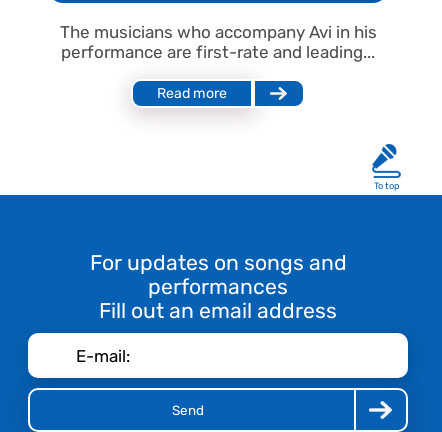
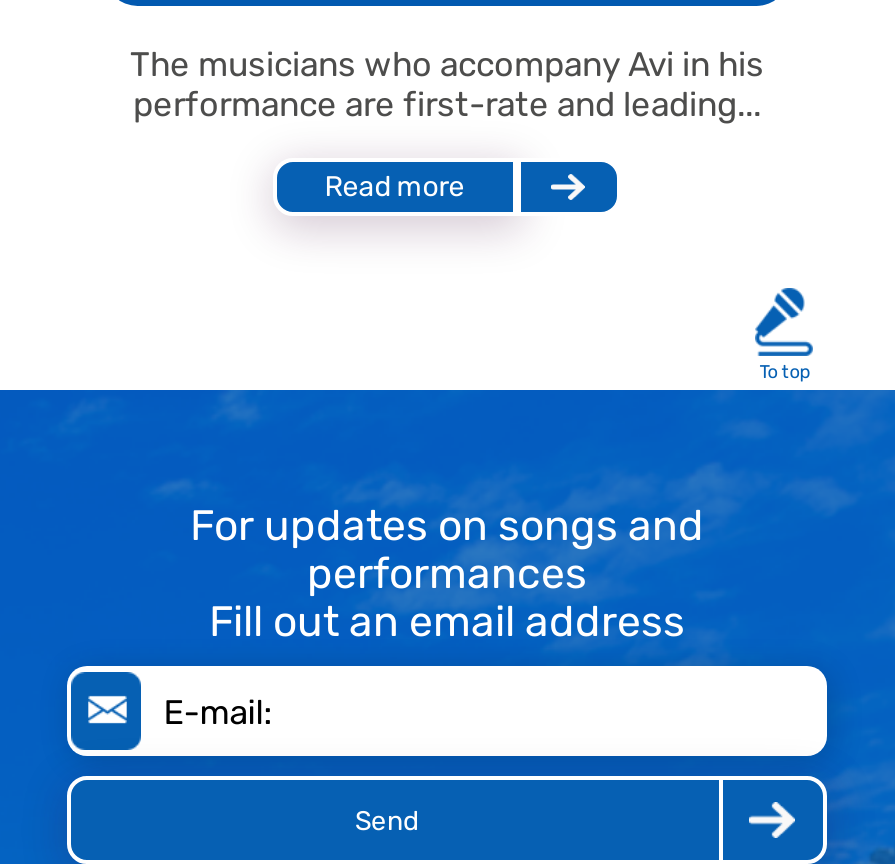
none -> [71,670,143,752] [image]

